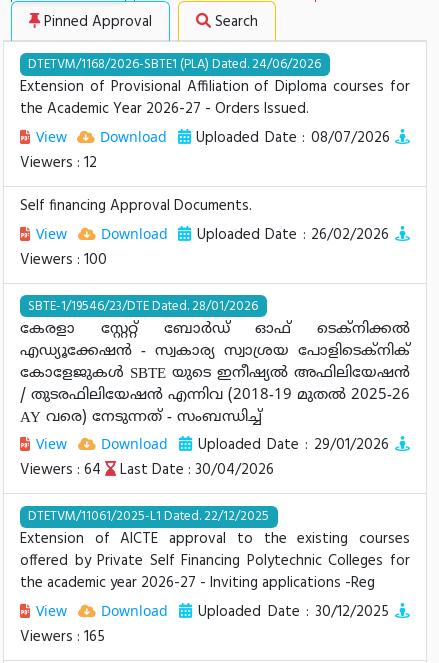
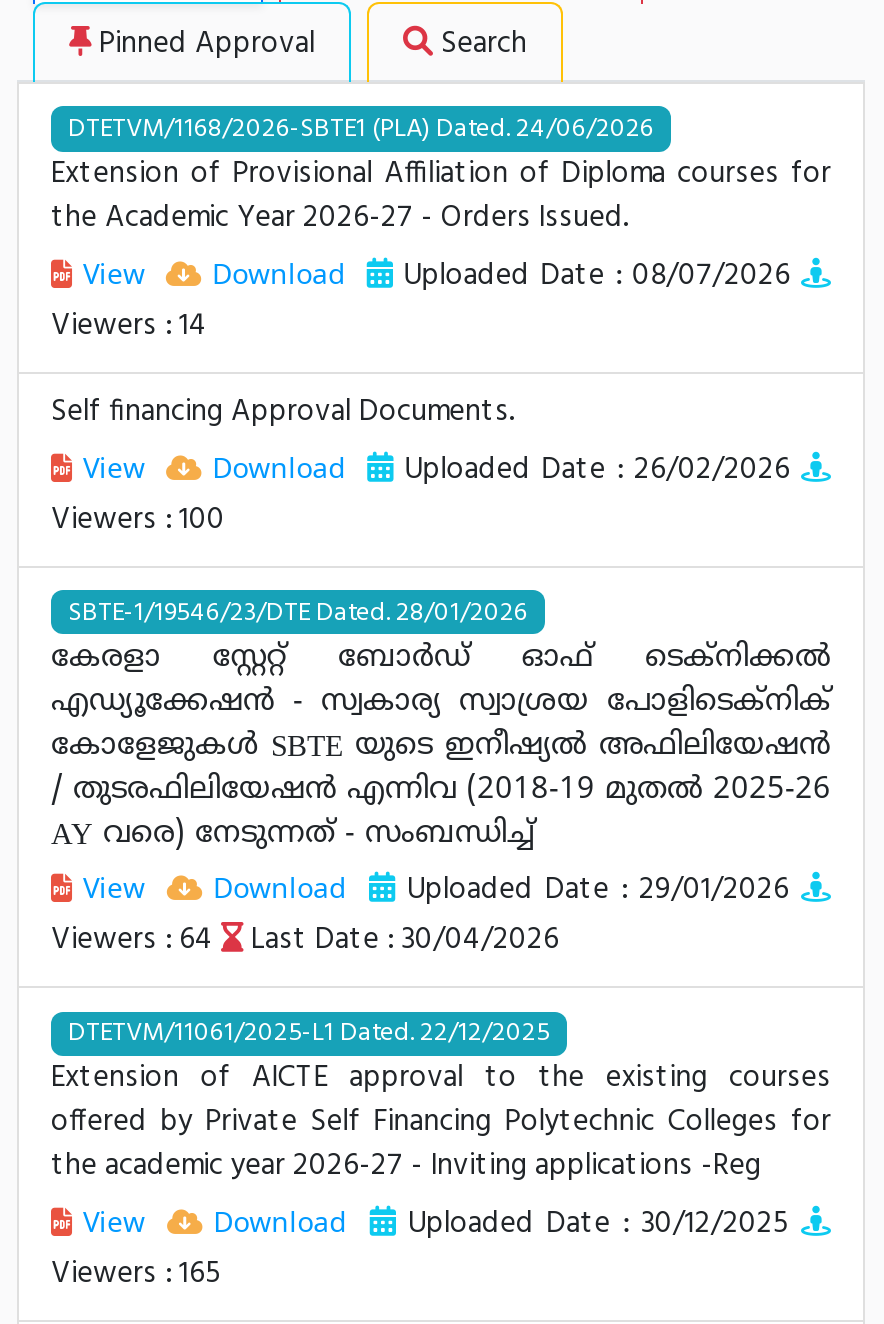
[20,150,97,174] Viewers : 12 -> [51,301,207,349] Viewers : 14

